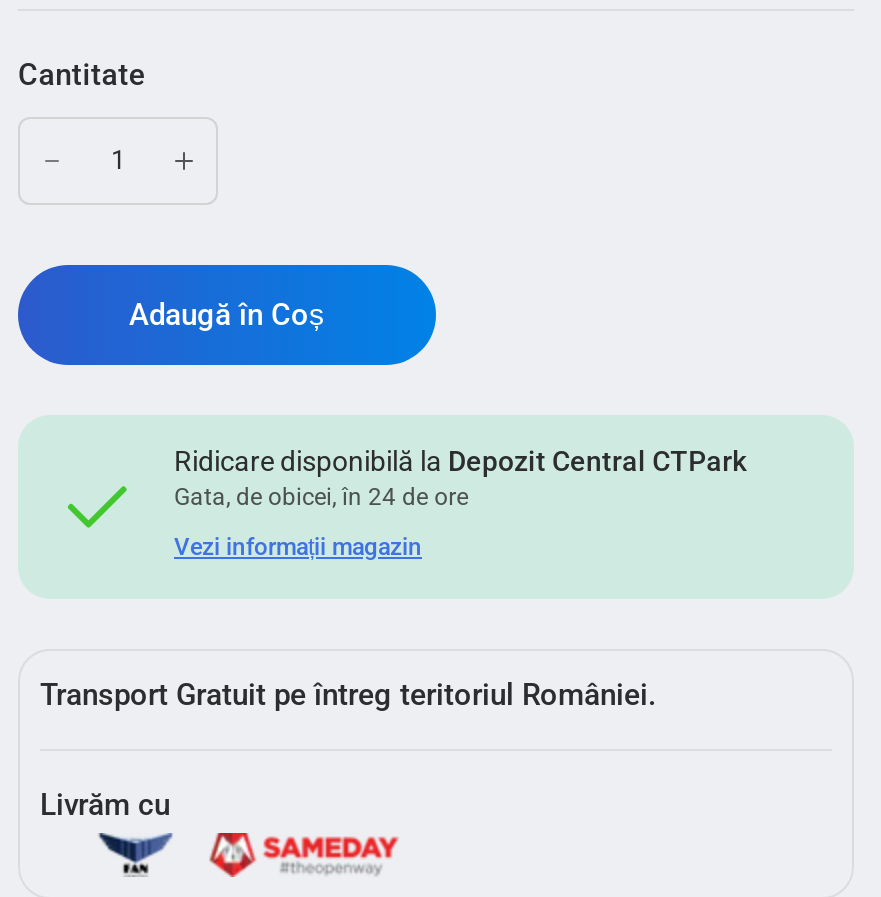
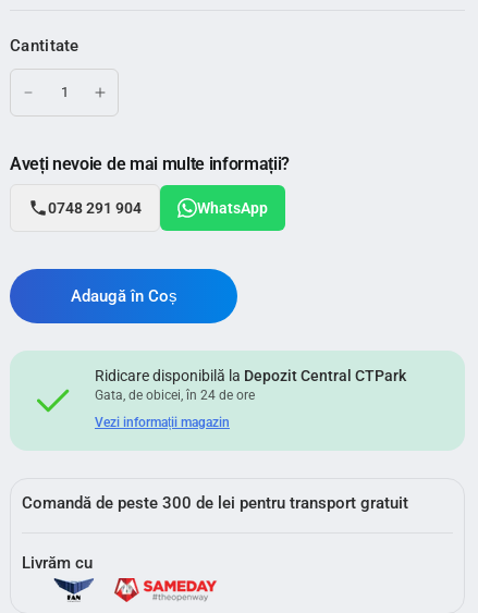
none -> [10,154,290,217] Aveți nevoie de mai multe informații? | 0748 291 904 | WhatsApp
[40,677,656,713] Transport Gratuit pe întreg teritoriul României. -> [22,493,408,513] Comandă de peste 300 de lei pentru transport gratuit

